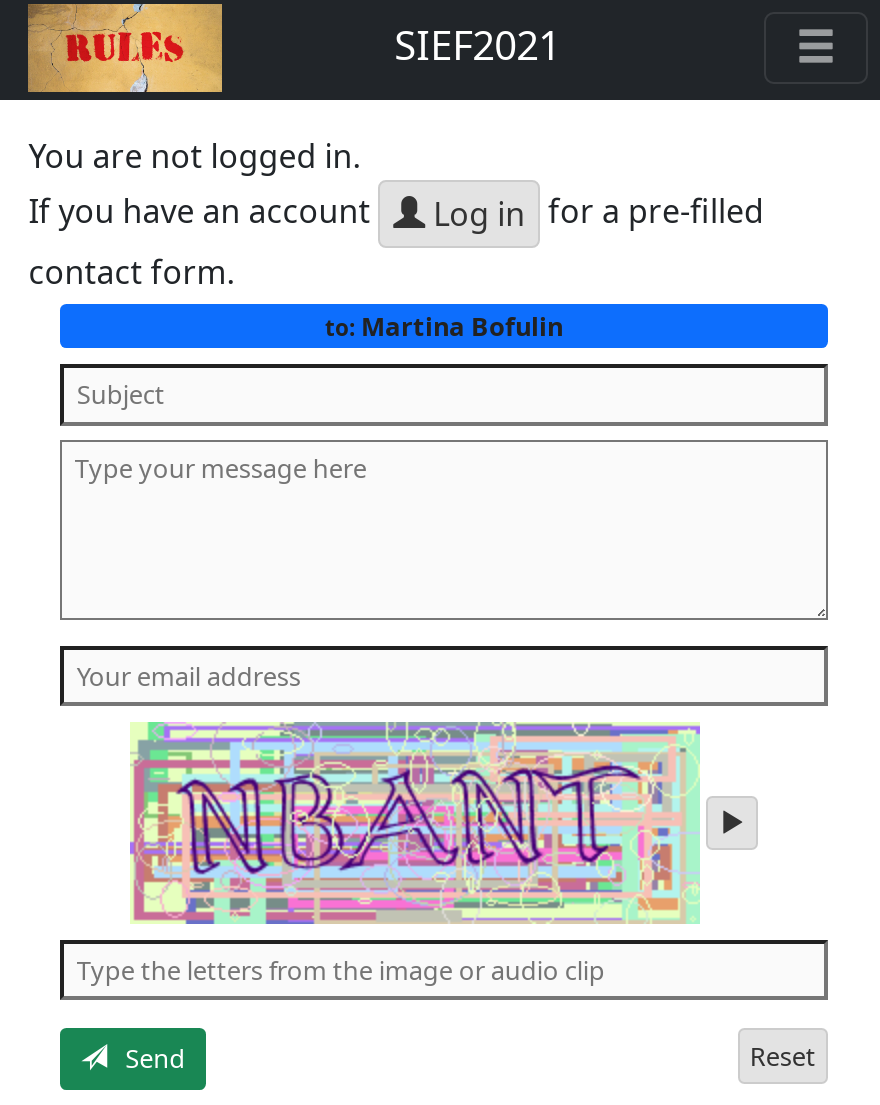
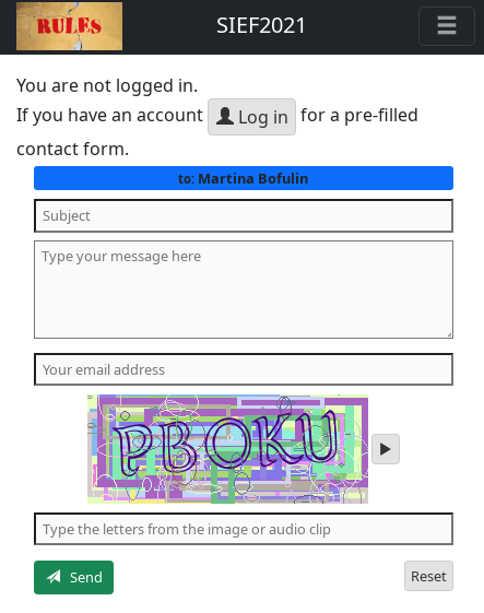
[128,720,702,926] [image] -> [72,393,382,505] [image]

